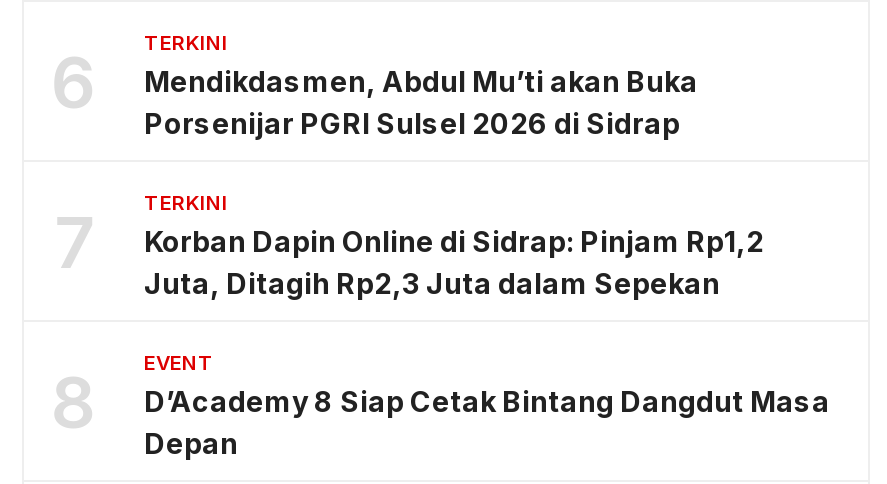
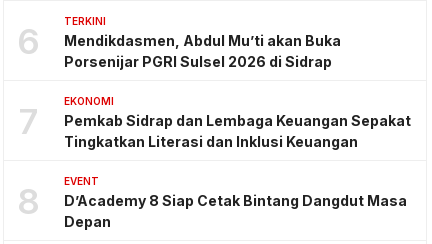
[144,191,764,301] TERKINI | Korban Dapin Online di Sidrap: Pinjam Rp1,2 | Juta, Ditagih Rp2,3 Juta dalam Sepekan -> [64,95,411,150] EKONOMI | Pemkab Sidrap dan Lembaga Keuangan Sepakat | Tingkatkan Literasi dan Inklusi Keuangan

